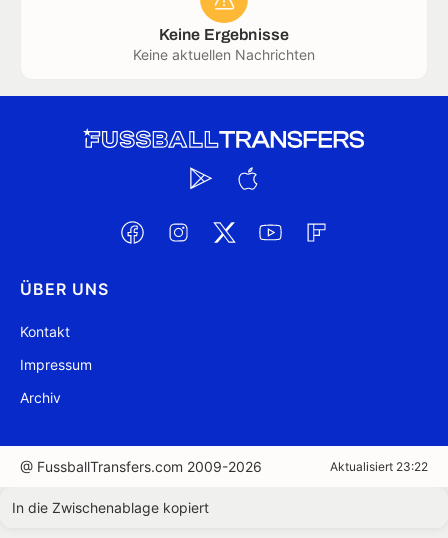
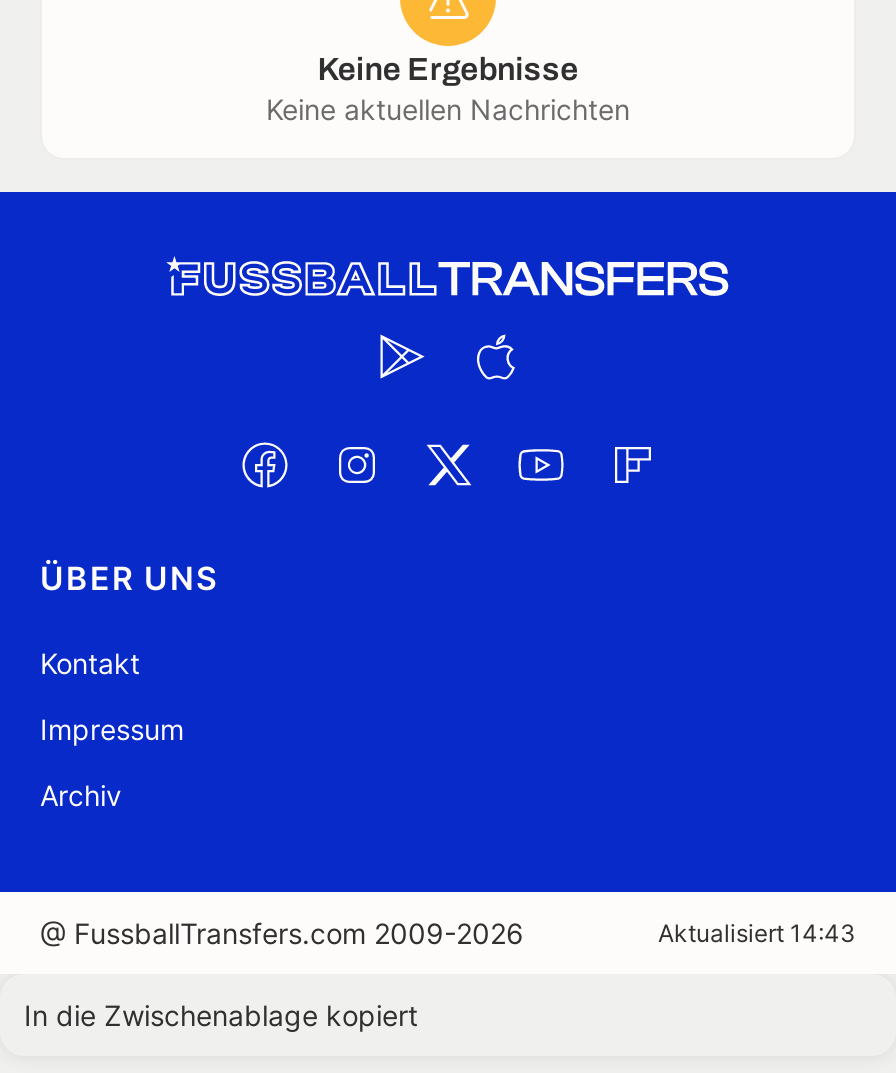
[330,459,428,474] Aktualisiert 23:22 -> [658,918,856,948] Aktualisiert 14:43

